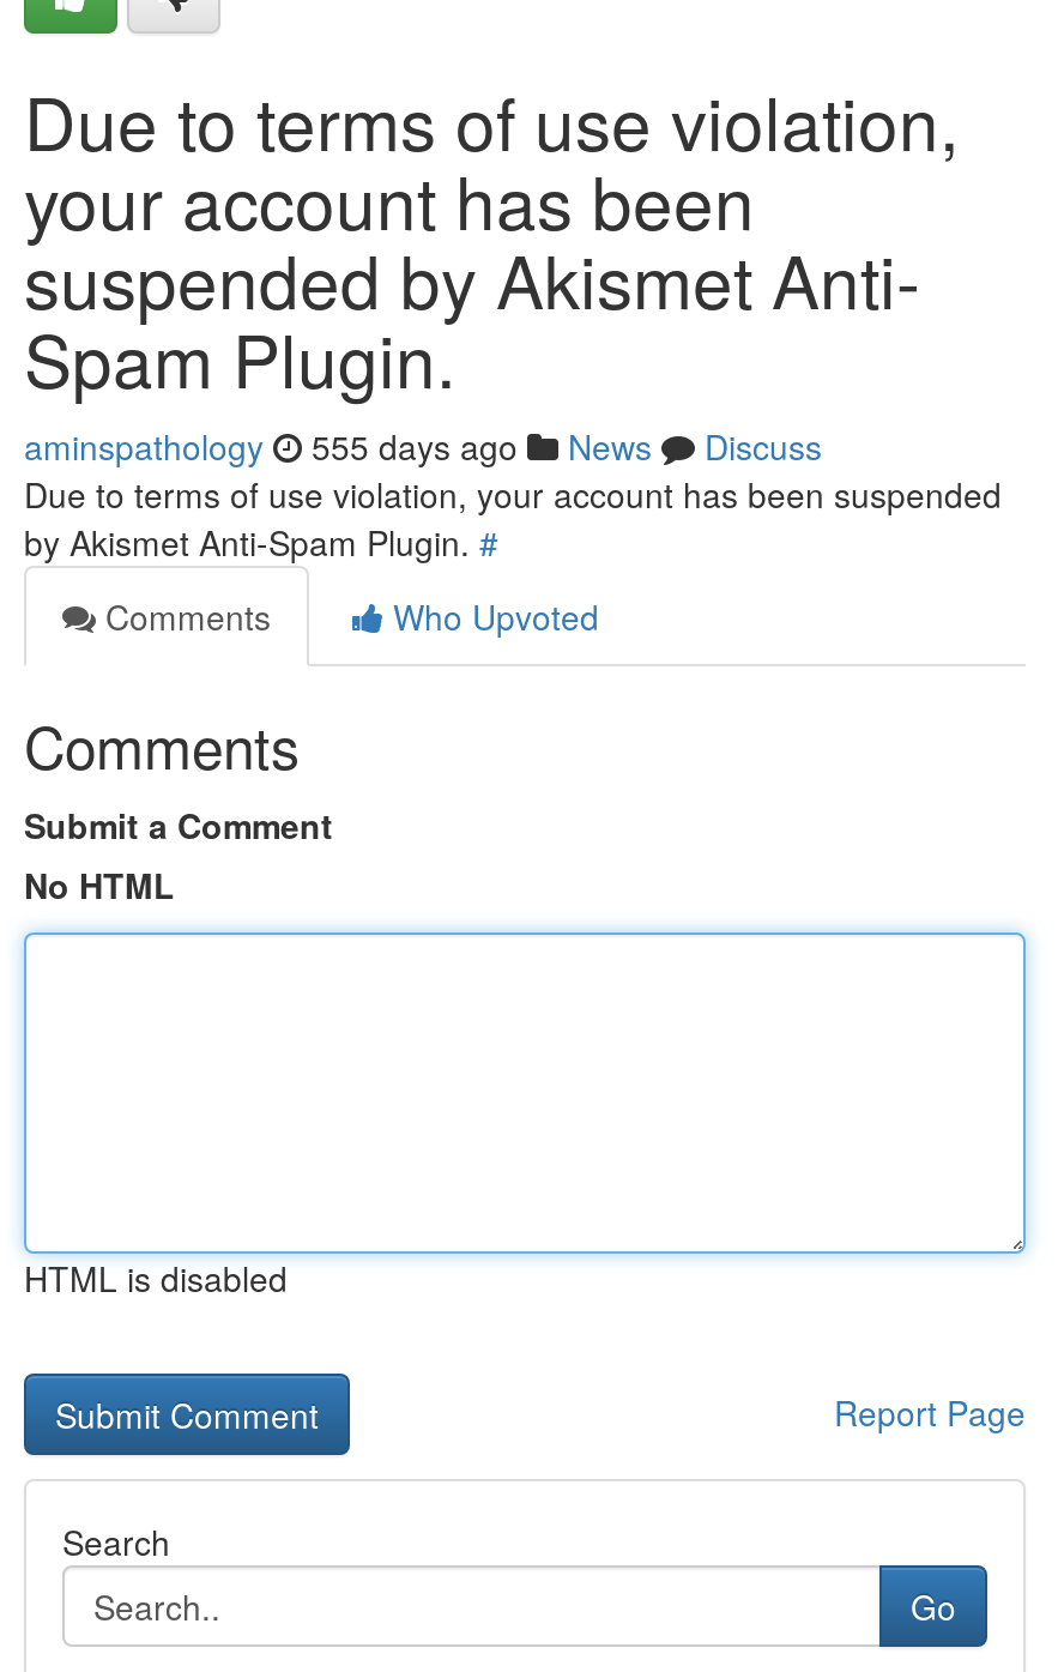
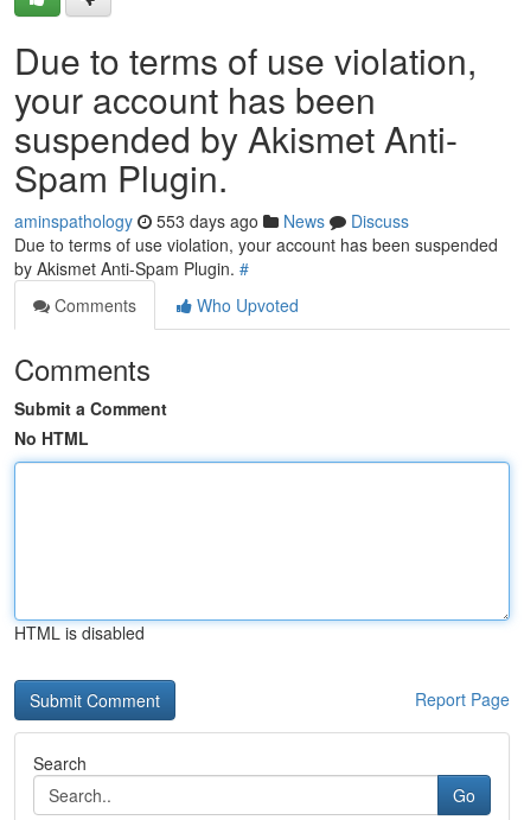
[24,422,822,470] aminspathology 555 days ago News Discuss -> [14,209,409,233] aminspathology 553 days ago News Discuss

